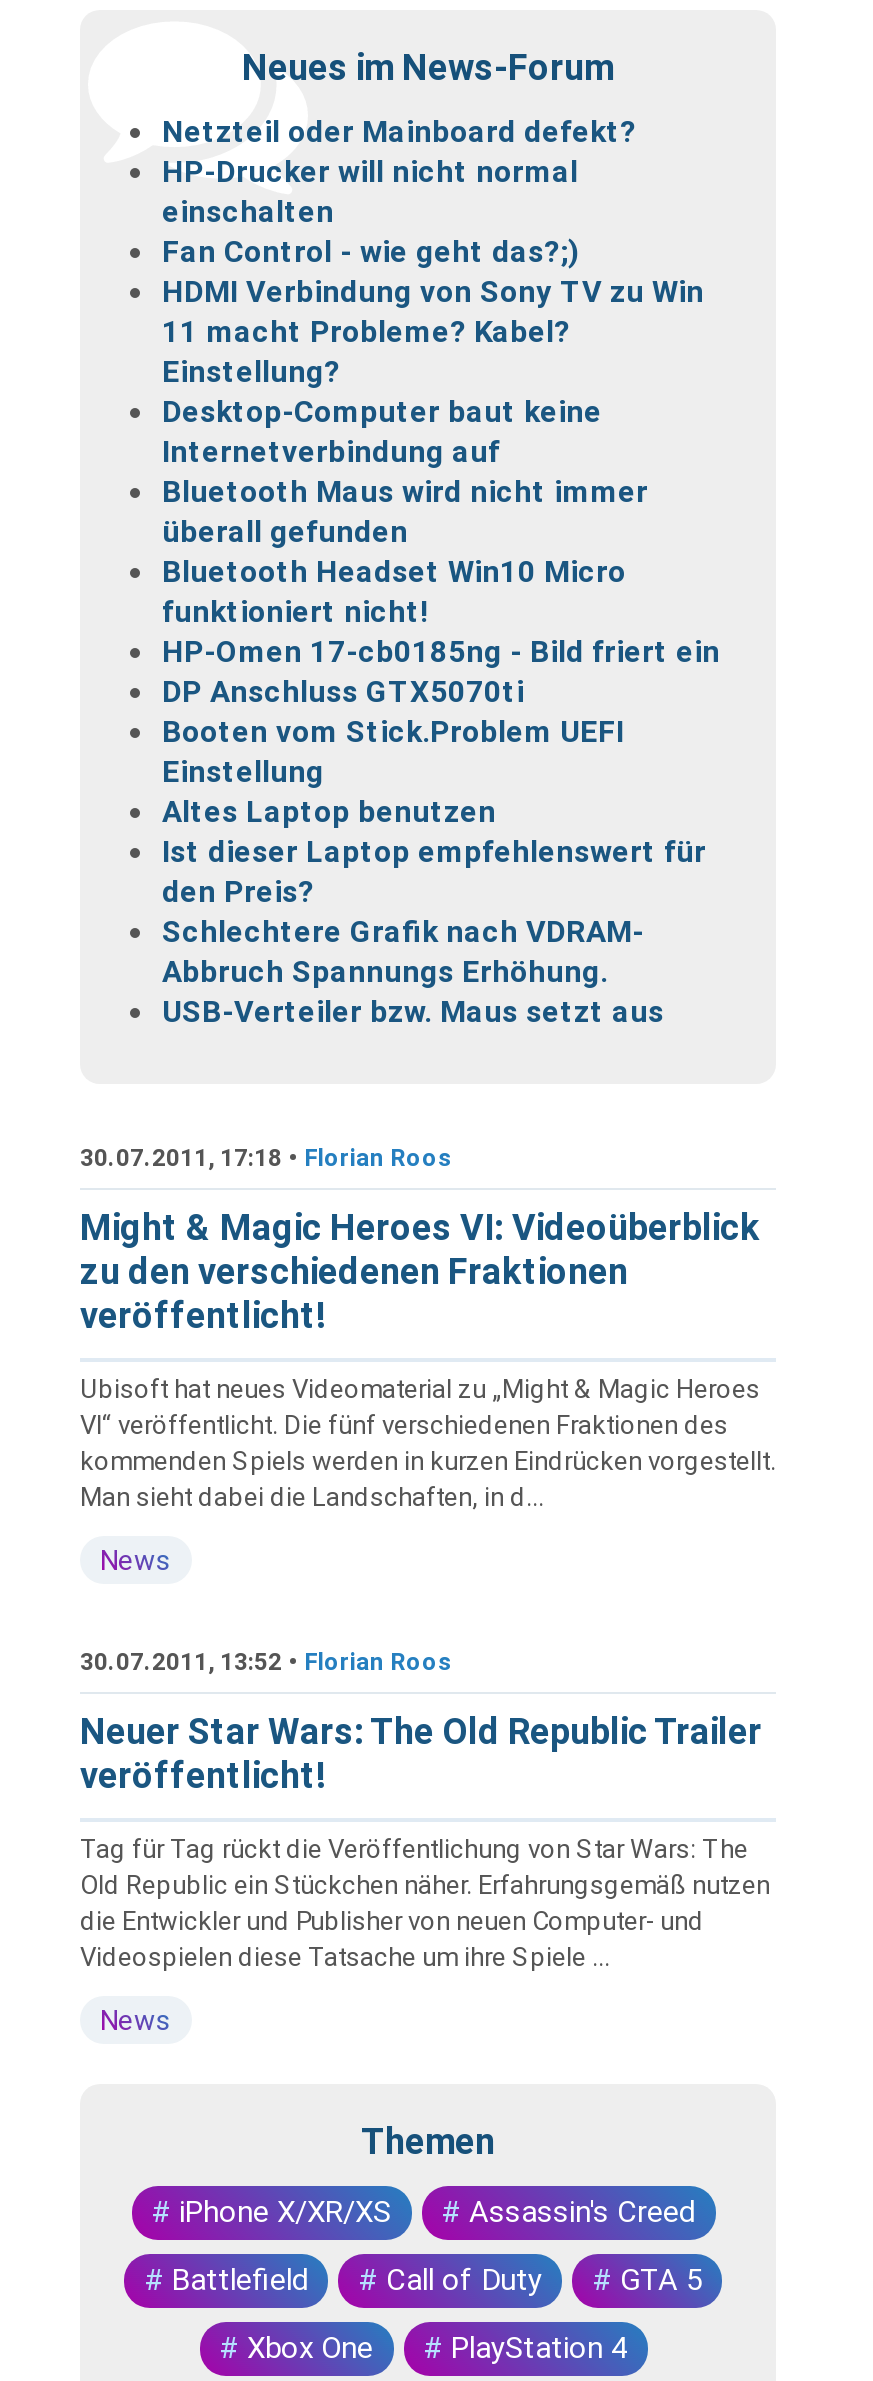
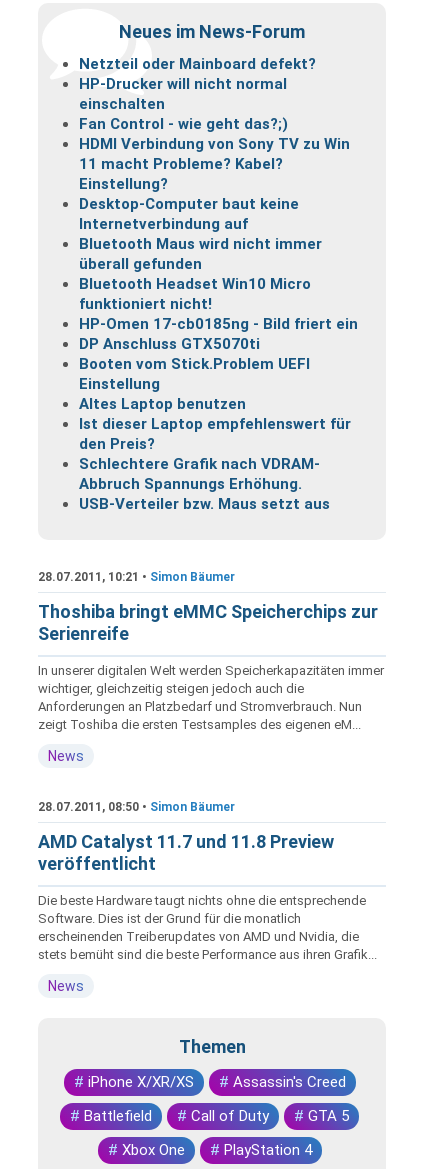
[80,1144,452,1172] 30.07.2011, 17:18 • Florian Roos -> [38,570,235,584] 28.07.2011, 10:21 • Simon Bäumer
[80,1206,760,1336] Might & Magic Heroes VI: Videoüberblick | zu den verschiedenen Fraktionen | veröffentlicht! -> [38,601,378,644] Thoshiba bringt eMMC Speicherchips zur | Serienreife
[80,1374,776,1512] Ubisoft hat neues Videomaterial zu „Might & Magic Heroes | VI“ veröffentlicht. Die fünf verschiedenen Fraktionen des | kommenden Spiels werden in kurzen Eindrücken vorgestellt. | Man sieht dabei die Landschaften, in d... -> [38,663,384,732] In unserer digitalen Welt werden Speicherkapazitäten immer | wichtiger, gleichzeitig steigen jedoch auch die | Anforderungen an Platzbedarf und Stromverbrauch. Nun | zeigt Toshiba die ersten Testsamples des eigenen eM...
[80,1648,452,1676] 30.07.2011, 13:52 • Florian Roos -> [38,800,235,814] 28.07.2011, 08:50 • Simon Bäumer
[80,1710,762,1796] Neuer Star Wars: The Old Republic Trailer | veröffentlicht! -> [38,831,334,874] AMD Catalyst 11.7 und 11.8 Preview | veröffentlicht
[80,1834,770,1972] Tag für Tag rückt die Veröffentlichung von Star Wars: The | Old Republic ein Stückchen näher. Erfahrungsgemäß nutzen | die Entwickler und Publisher von neuen Computer- und | Videospielen diese Tatsache um ihre Spiele ... -> [38,893,377,962] Die beste Hardware taugt nichts ohne die entsprechende | Software. Dies ist der Grund für die monatlich | erscheinenden Treiberupdates von AMD und Nvidia, die | stets bemüht sind die beste Performance aus ihren Grafik...

